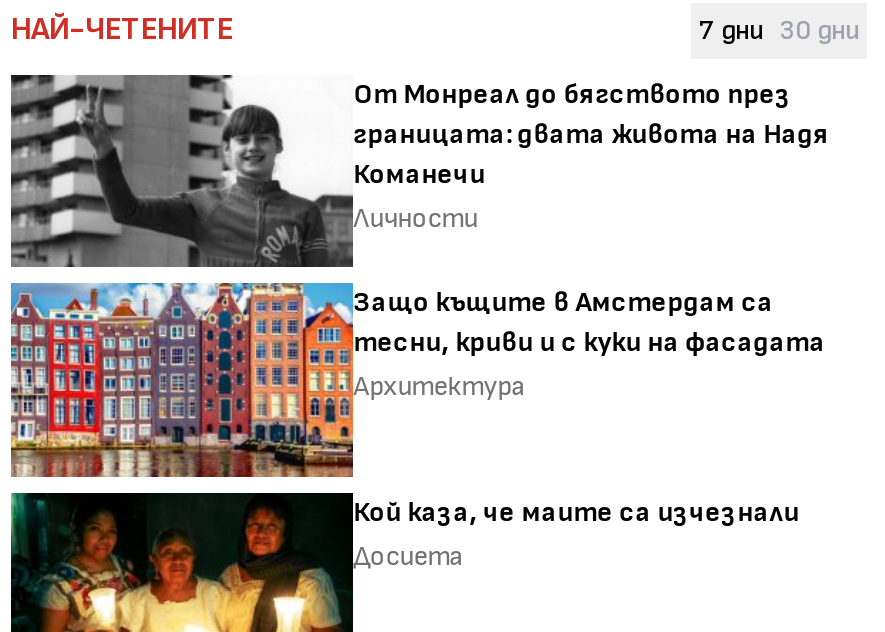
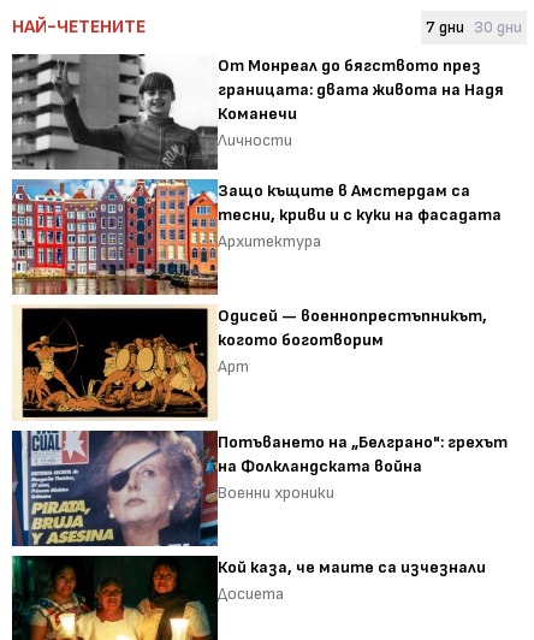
none -> [11,429,508,547] [image] | Потъването на „Белграно": грехът | на Фолкландската война | Военни хроники
none -> [12,304,487,421] [image] | Одисей — военнопрестъпникът, | когото боготворим | Арт

